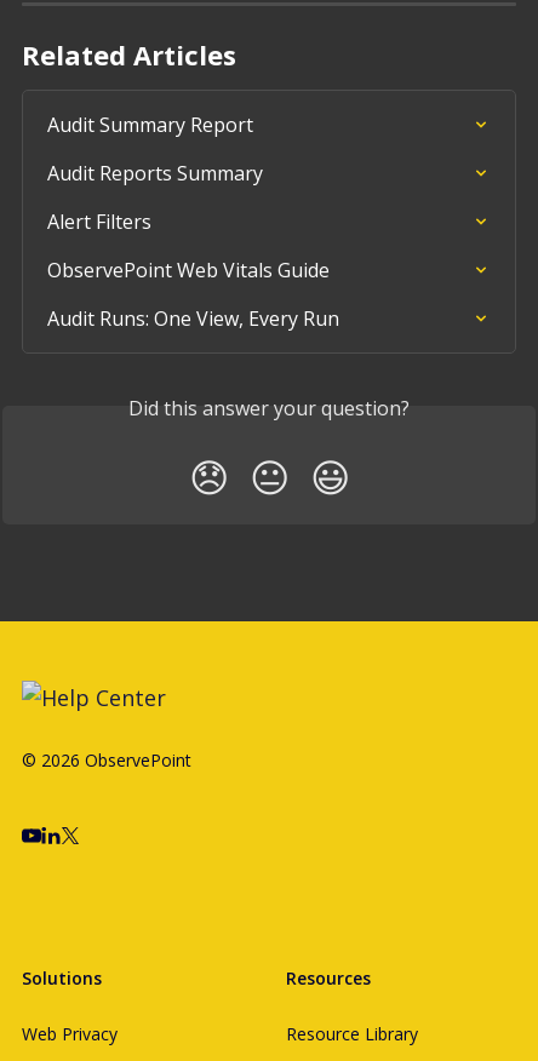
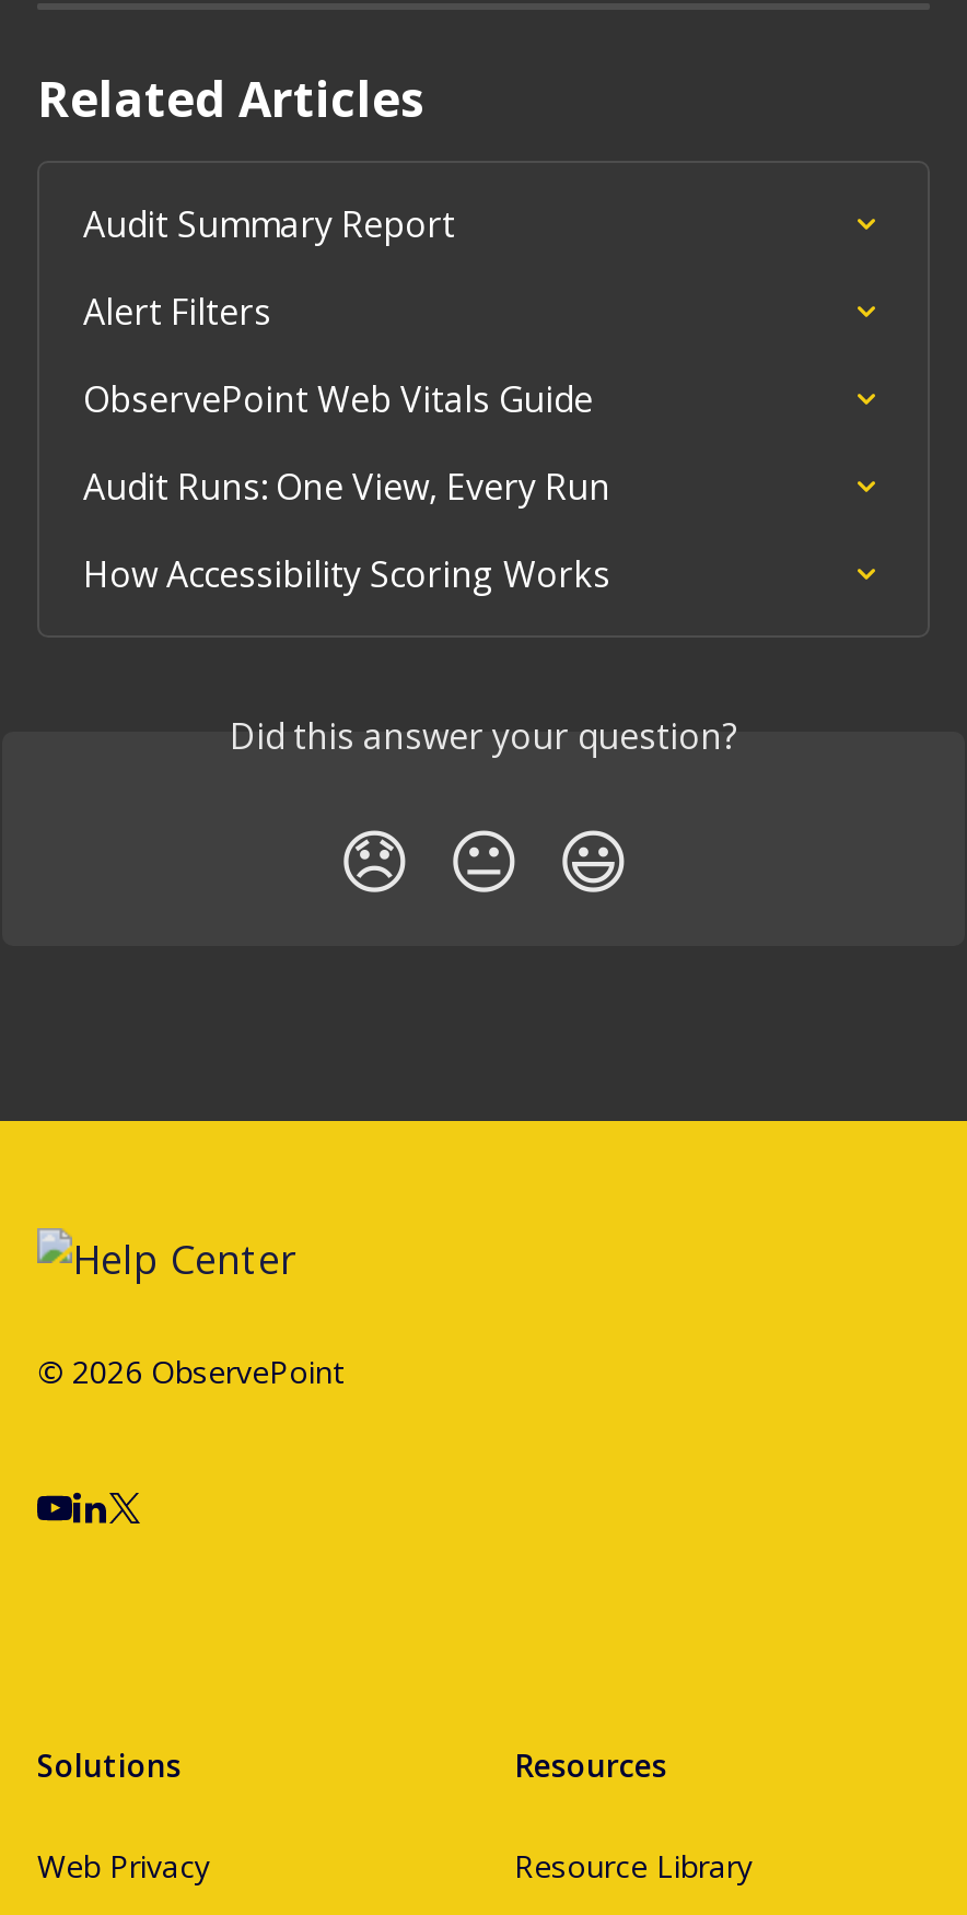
[47,160,263,187] Audit Reports Summary -> none
moved [47,209,339,332] -> [83,288,610,511]: Alert Filters | ObservePoint Web Vitals Guide | Audit Runs: One View, Every Run
none -> [83,551,610,599] How Accessibility Scoring Works

